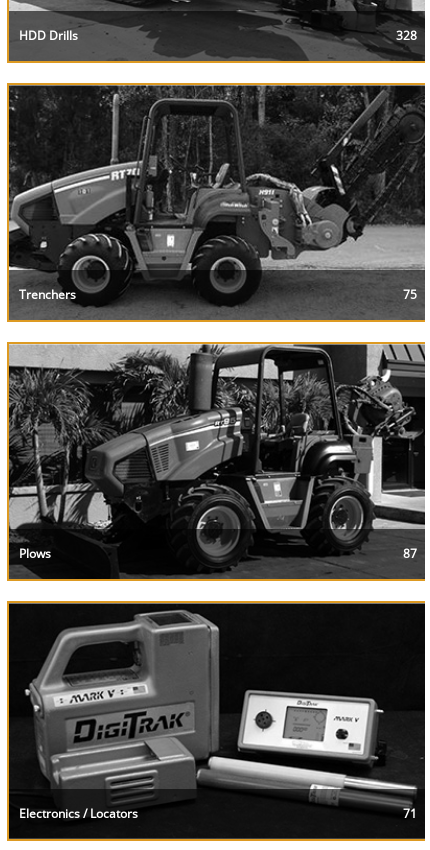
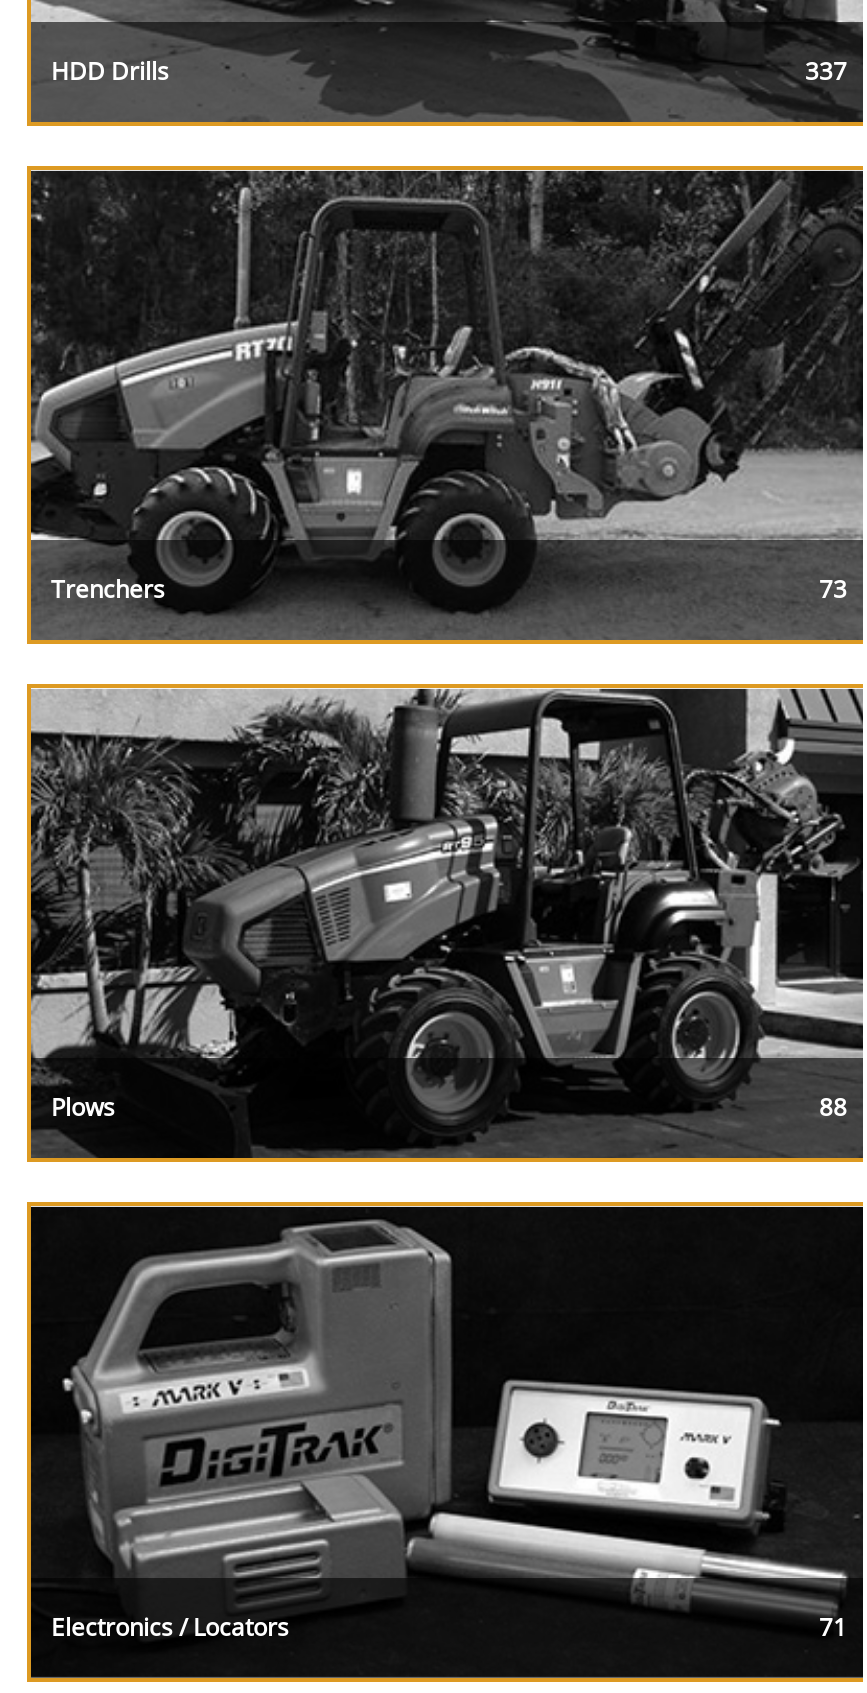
[396,27,417,44] 328 -> [805,54,847,88] 337
[403,286,417,303] 75 -> [819,572,847,606] 73
[403,545,417,562] 87 -> [819,1091,847,1125] 88

